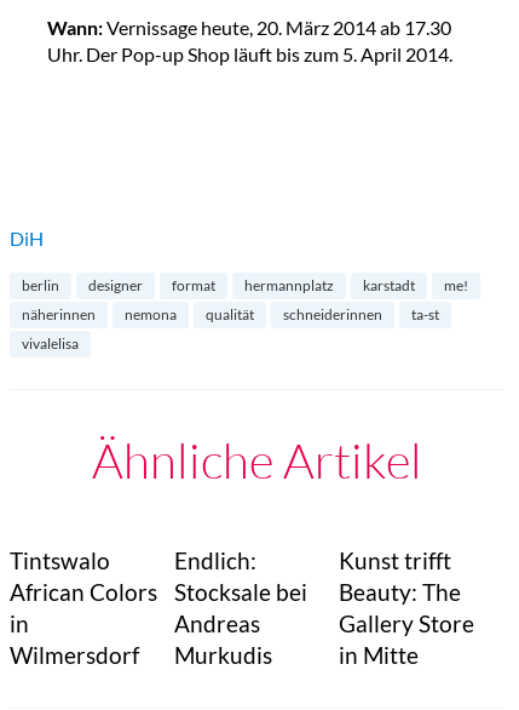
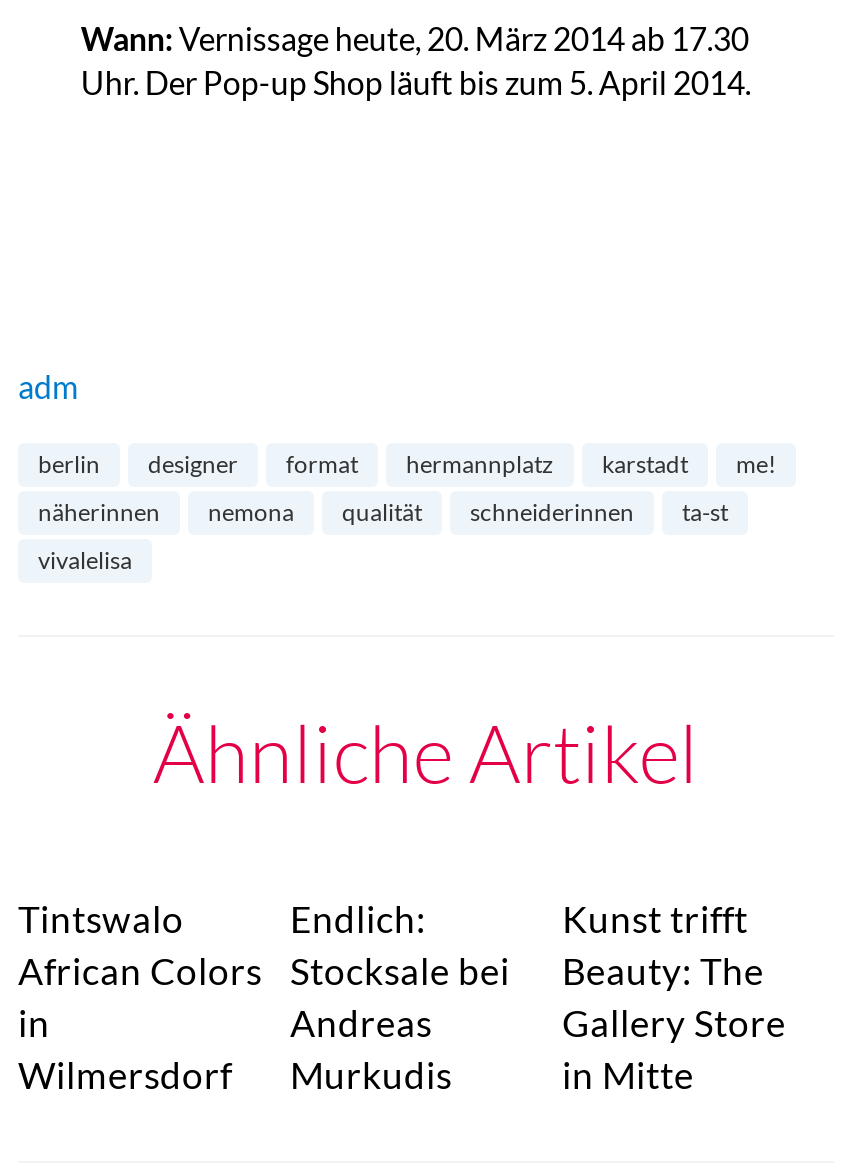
[10,226,44,249] DiH -> [18,367,78,405] adm

